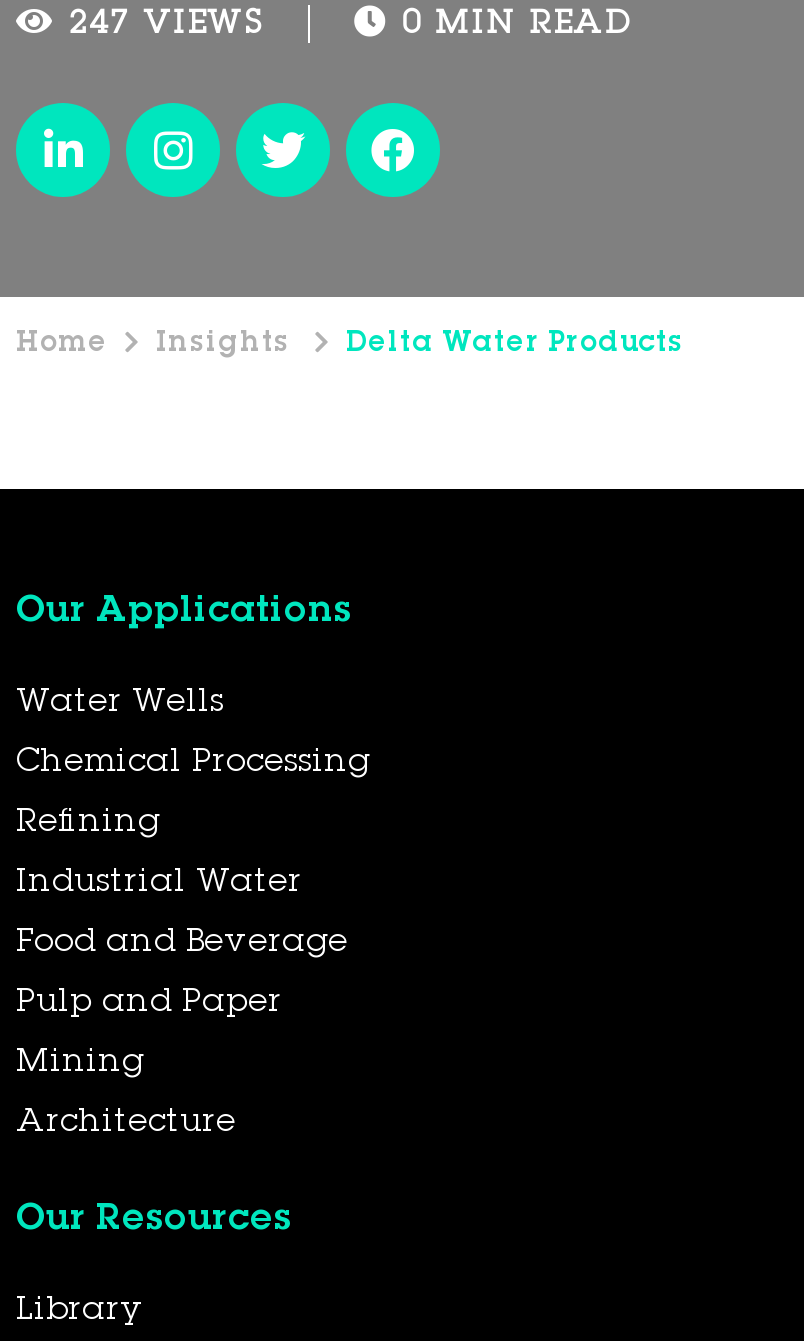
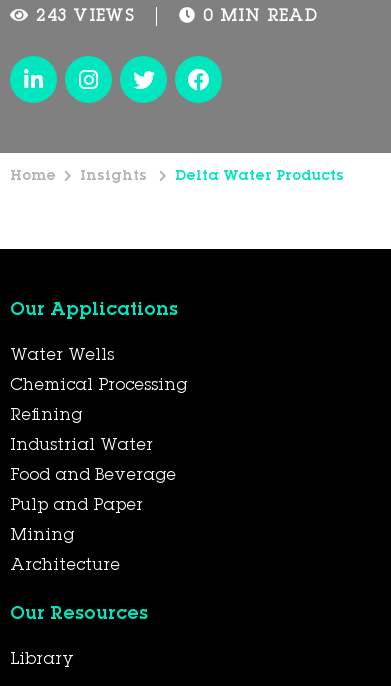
[69,9,264,41] 247 VIEWS -> [36,9,134,25] 243 VIEWS

